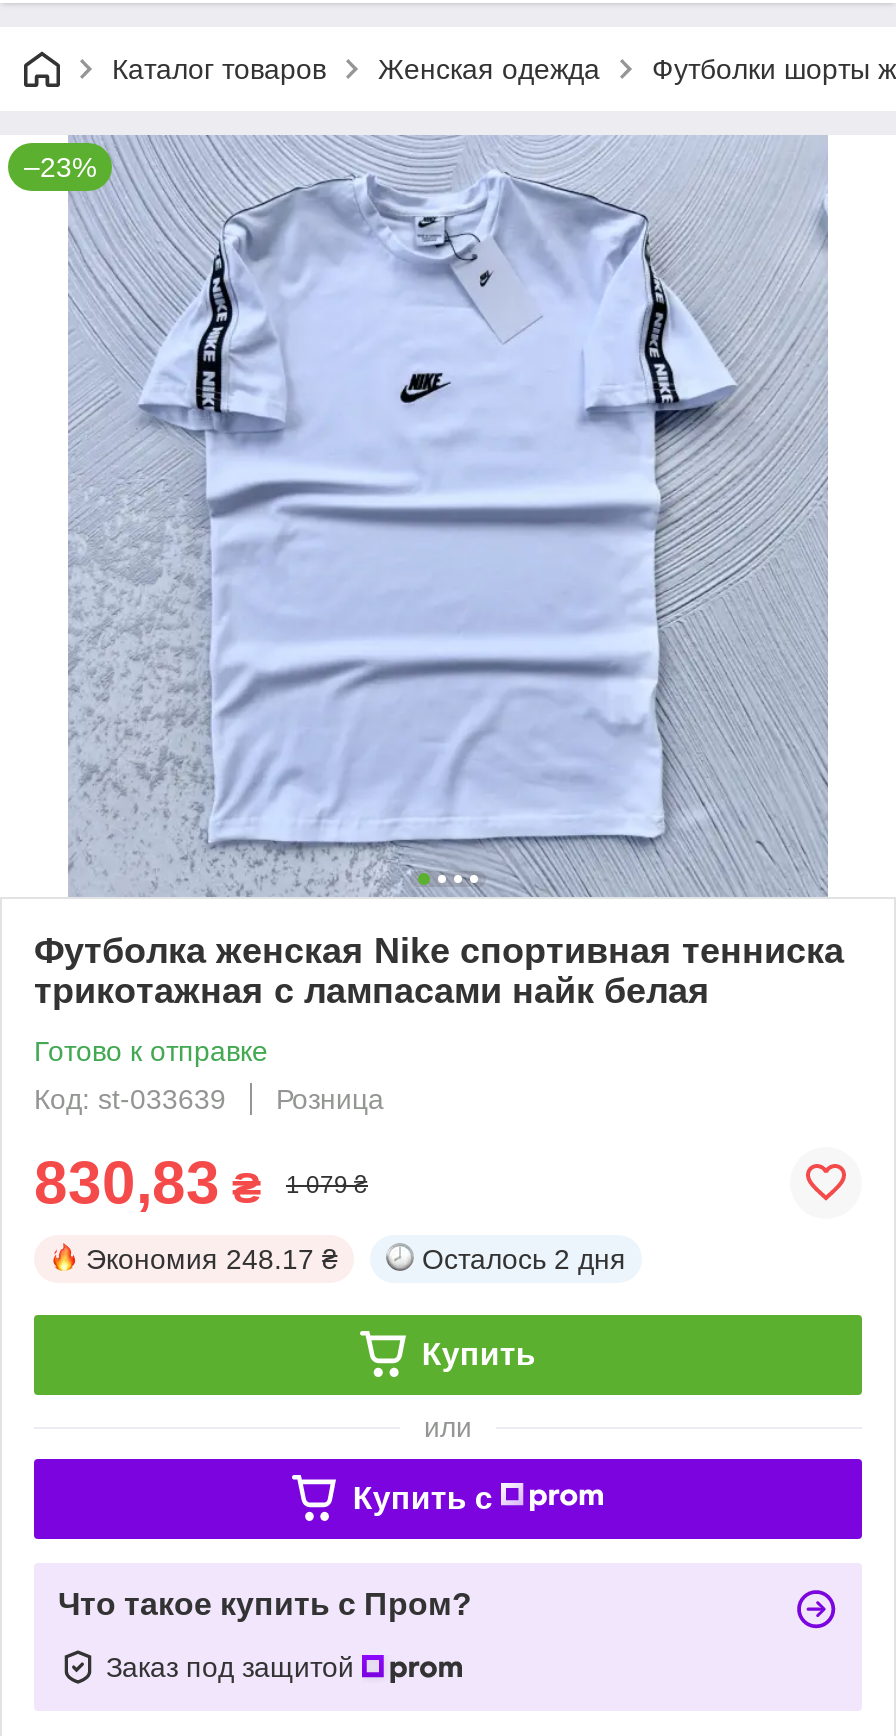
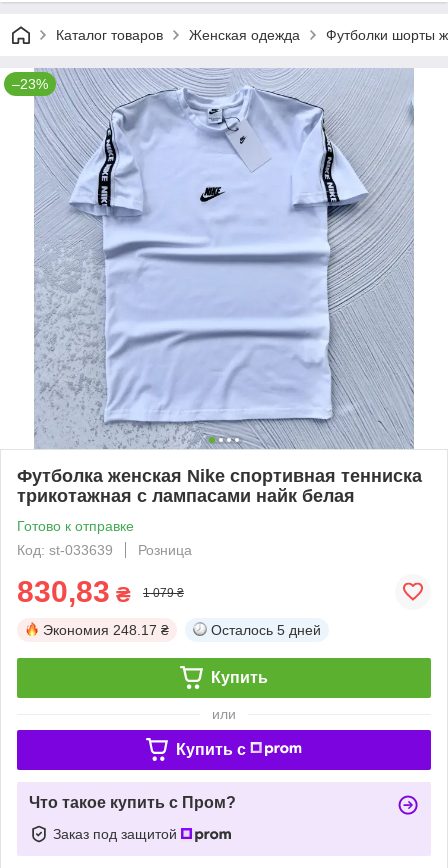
[422,1243,626,1275] Осталось 2 дня -> [211,622,321,638] Осталось 5 дней

